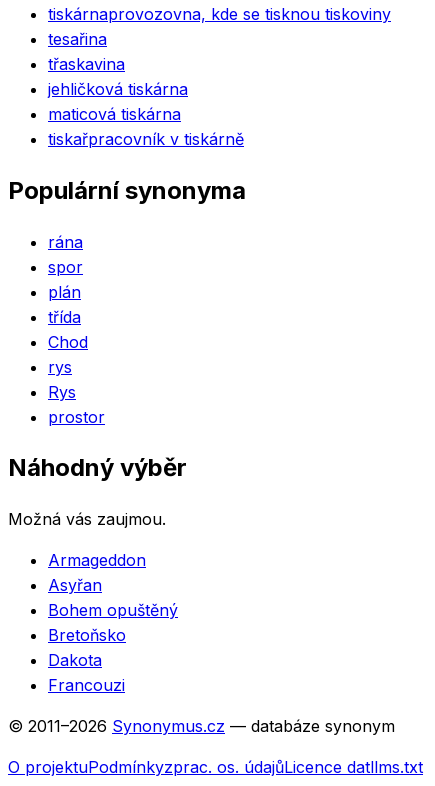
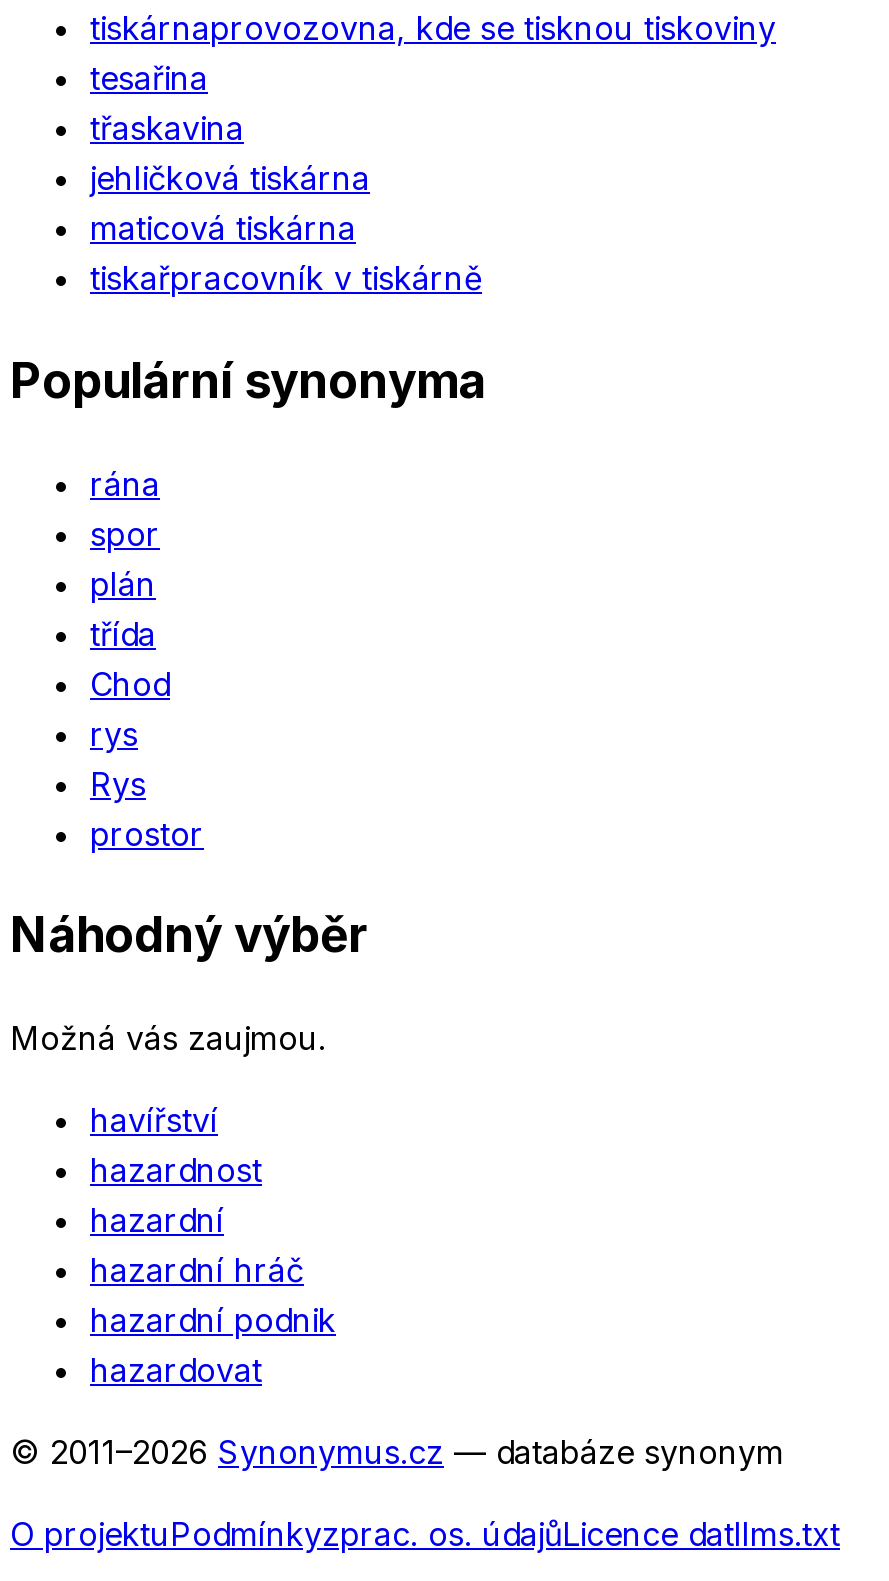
[48,550,178,695] Armageddon | Asyřan | Bohem opuštěný | Bretoňsko | Dakota | Francouzi -> [90,1101,336,1391] havířství | hazardnost | hazardní | hazardní hráč | hazardní podnik | hazardovat

